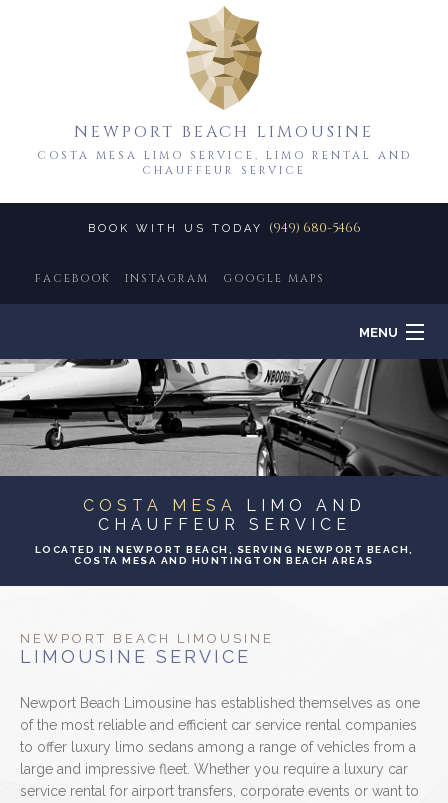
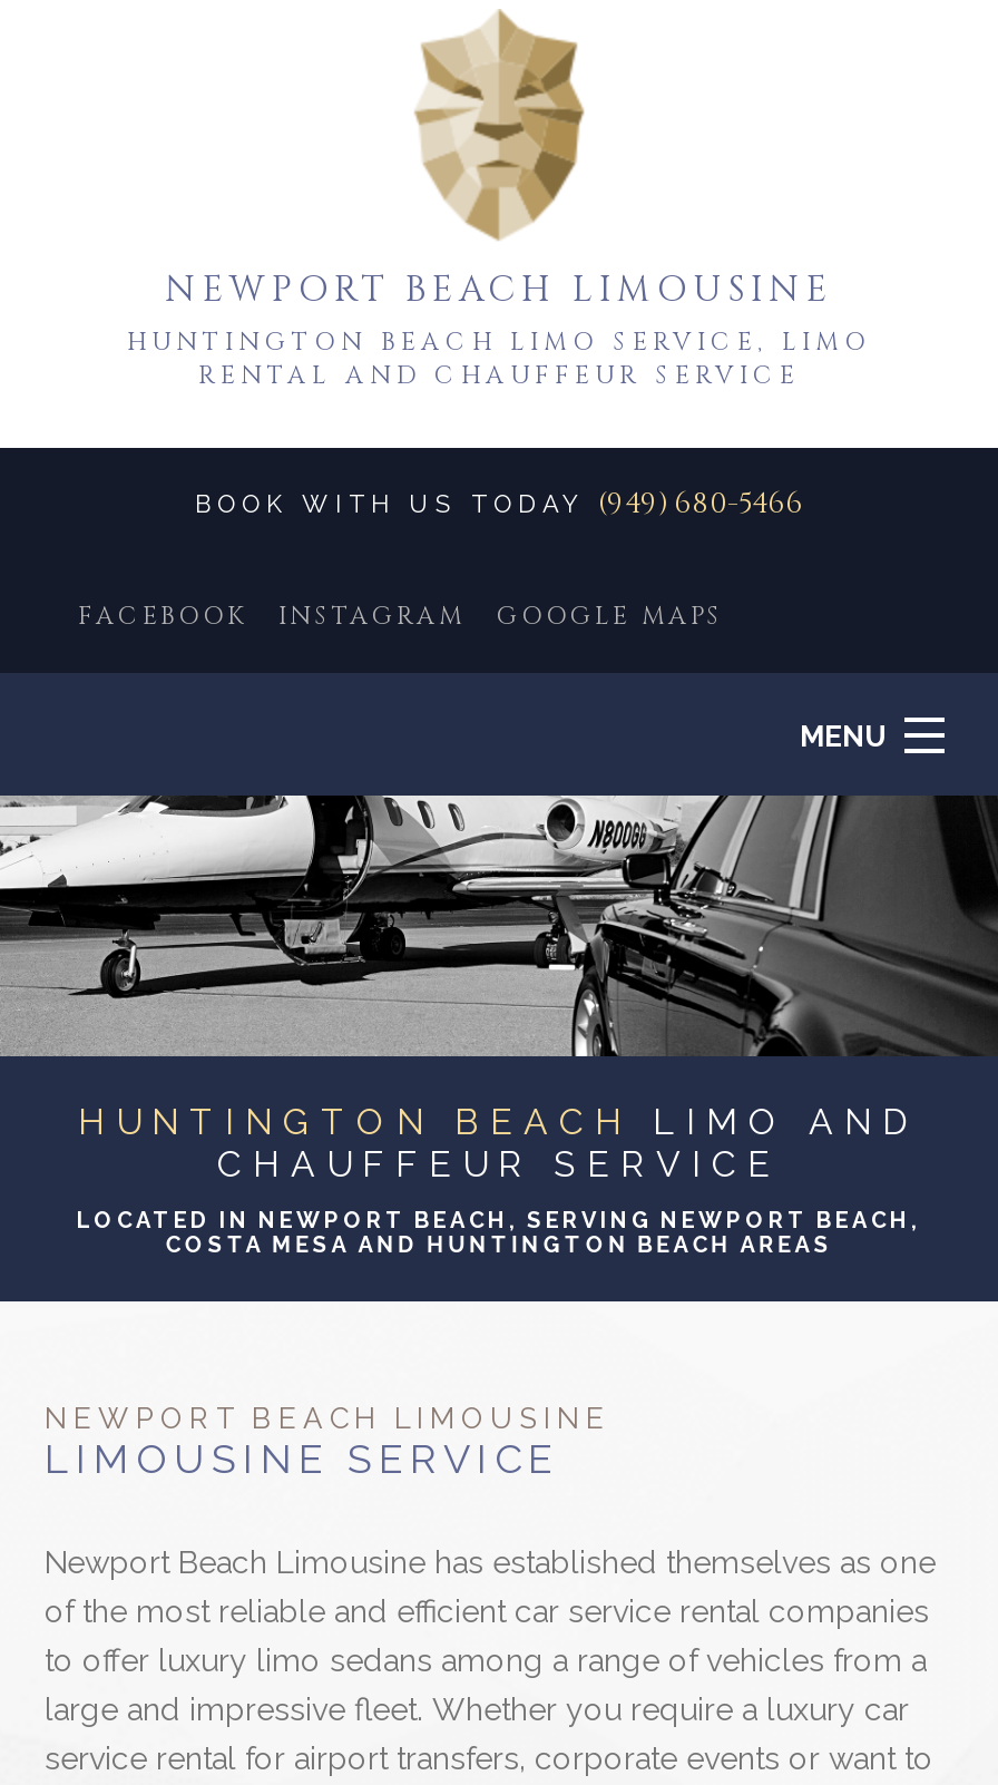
[36,148,411,178] COSTA MESA LIMO SERVICE, LIMO RENTAL AND | CHAUFFEUR SERVICE -> [127,325,871,392] HUNTINGTON BEACH LIMO SERVICE, LIMO | RENTAL AND CHAUFFEUR SERVICE
[82,496,365,515] COSTA MESA LIMO AND -> [78,1100,920,1143] HUNTINGTON BEACH LIMO AND

